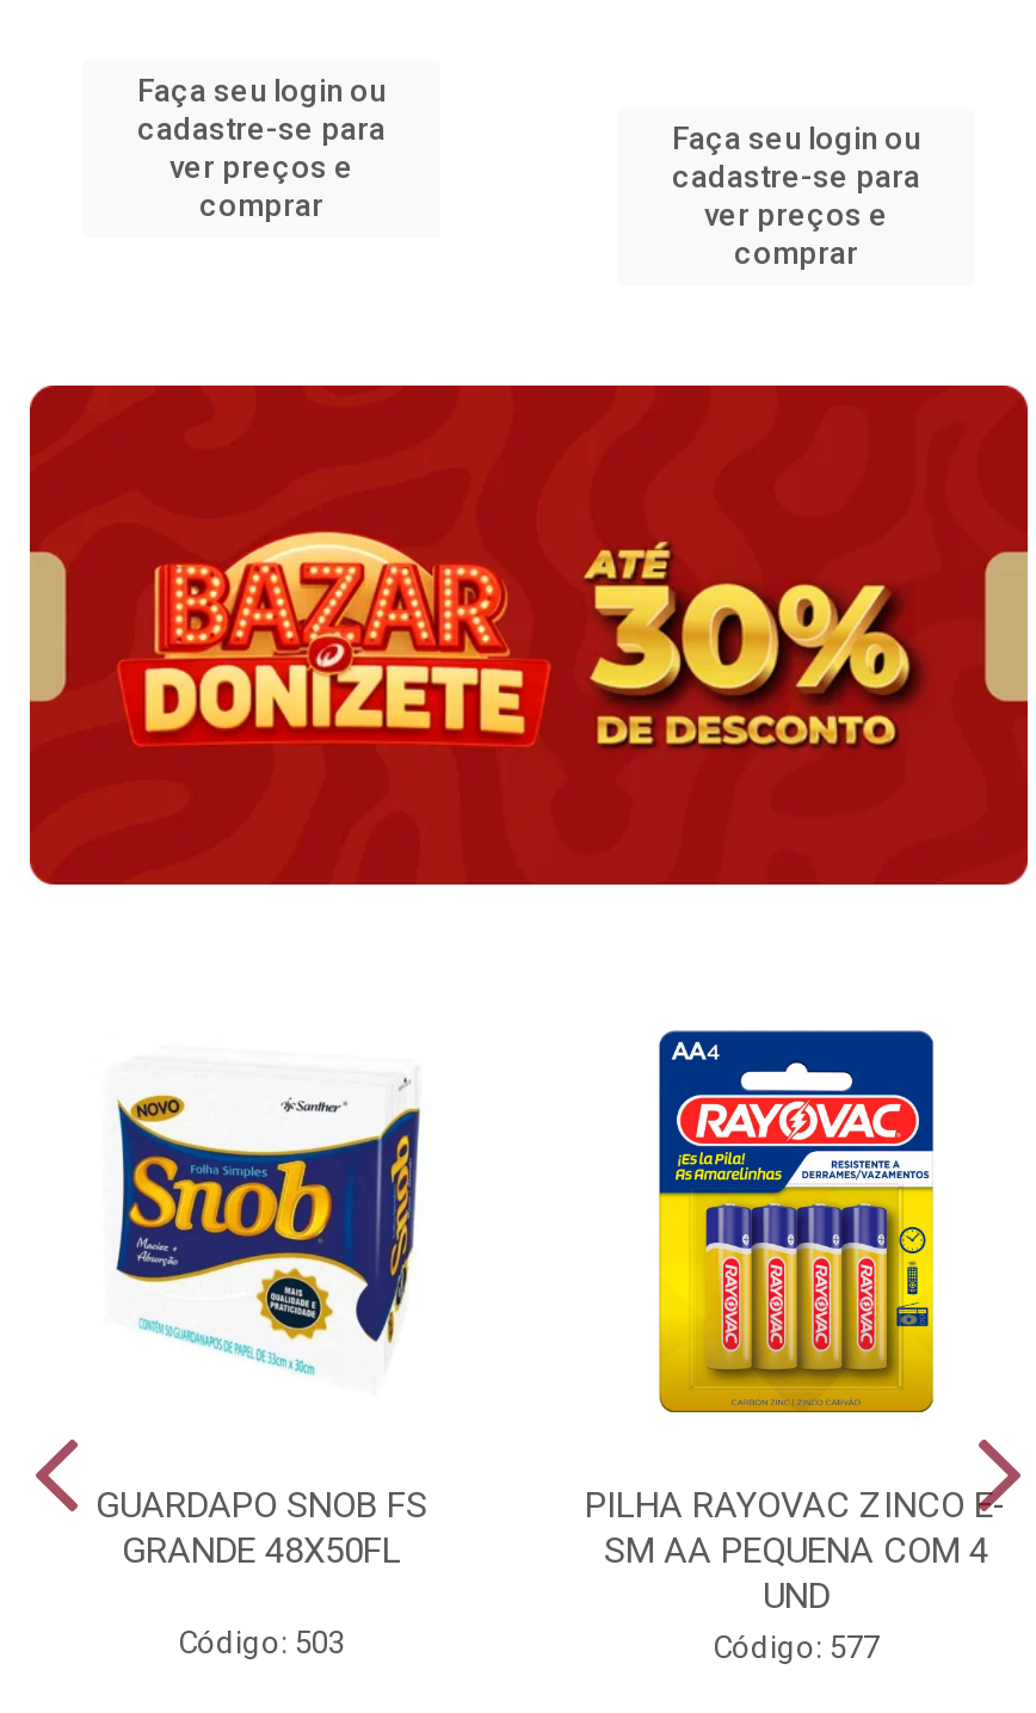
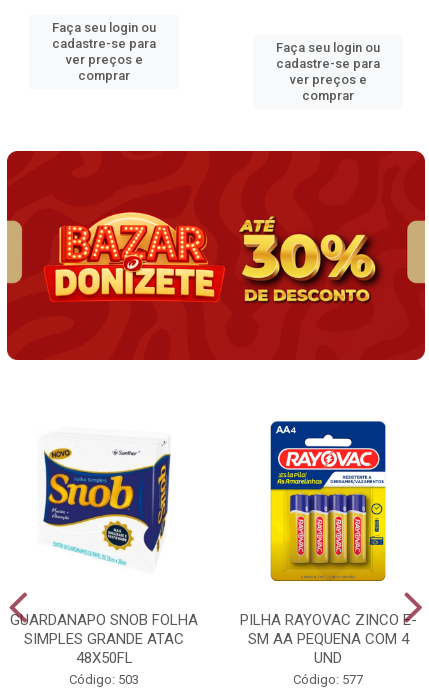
[95,1484,427,1572] GUARDAPO SNOB FS | GRANDE 48X50FL -> [10,611,198,667] GUARDANAPO SNOB FOLHA | SIMPLES GRANDE ATAC | 48X50FL

